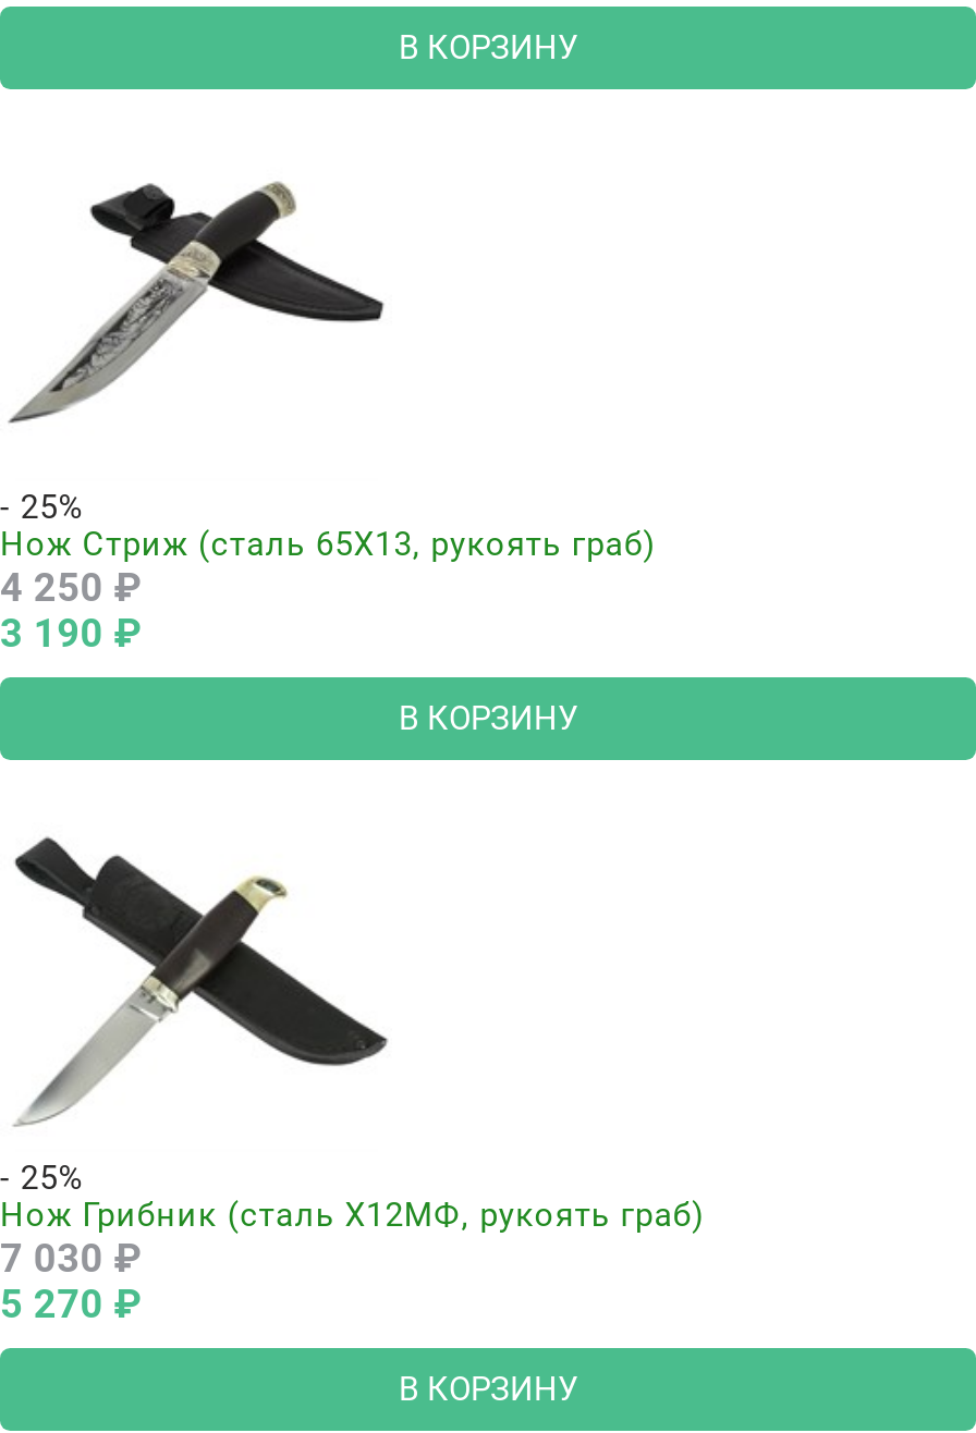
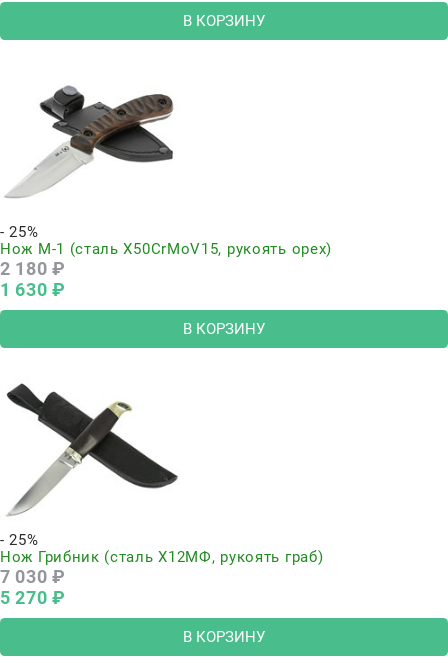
[9,181,386,433] [image] -> [5,83,176,199] [image]
[0,525,656,564] Нож Стриж (сталь 65Х13, рукоять граб) -> [0,240,332,258] Нож М-1 (сталь Х50CrMoV15, рукоять орех)
[0,564,144,610] 4 250 ₽ -> [0,258,66,279] 2 180 ₽
[0,610,144,656] 3 190 ₽ -> [0,279,66,300] 1 630 ₽

